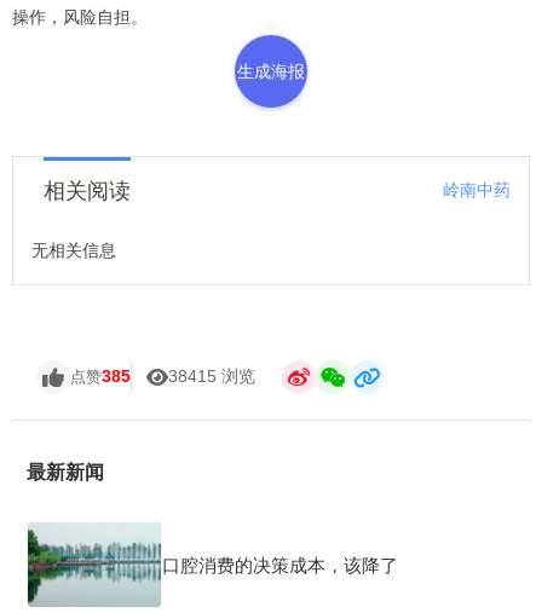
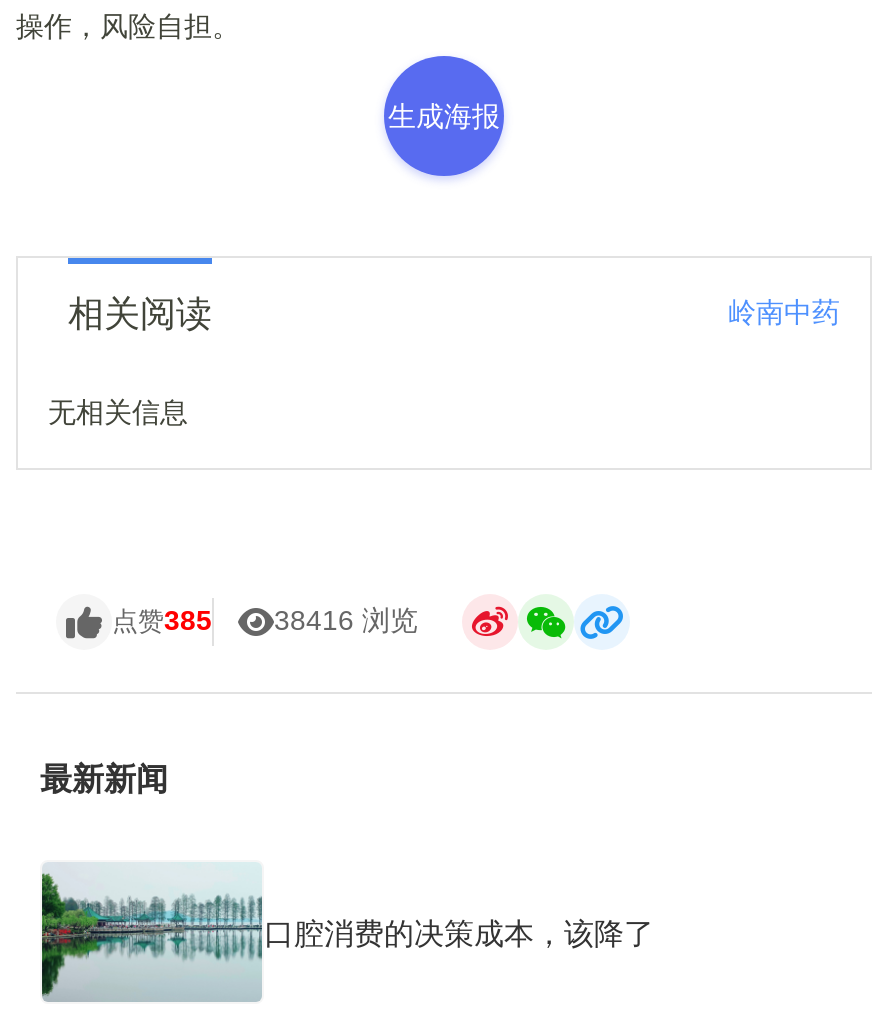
[70,366,255,386] 点赞385 38415 浏览 -> [112,604,418,636] 点赞385 38416 浏览

